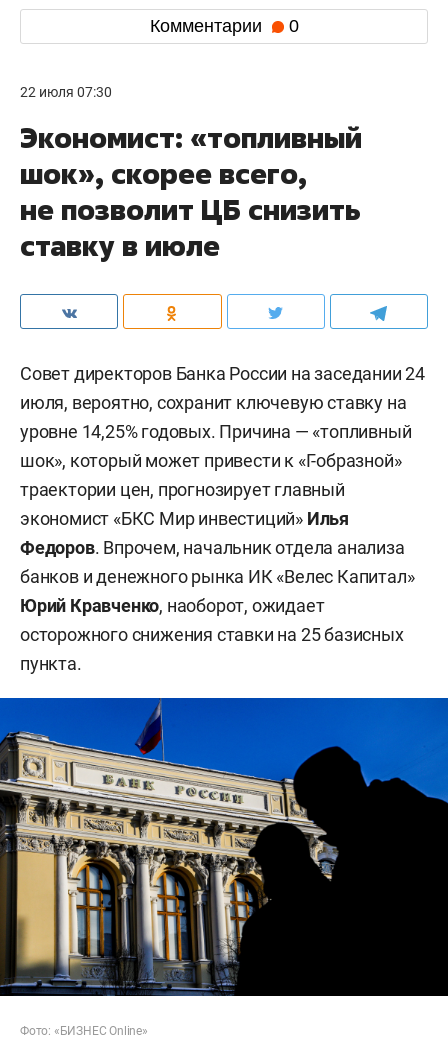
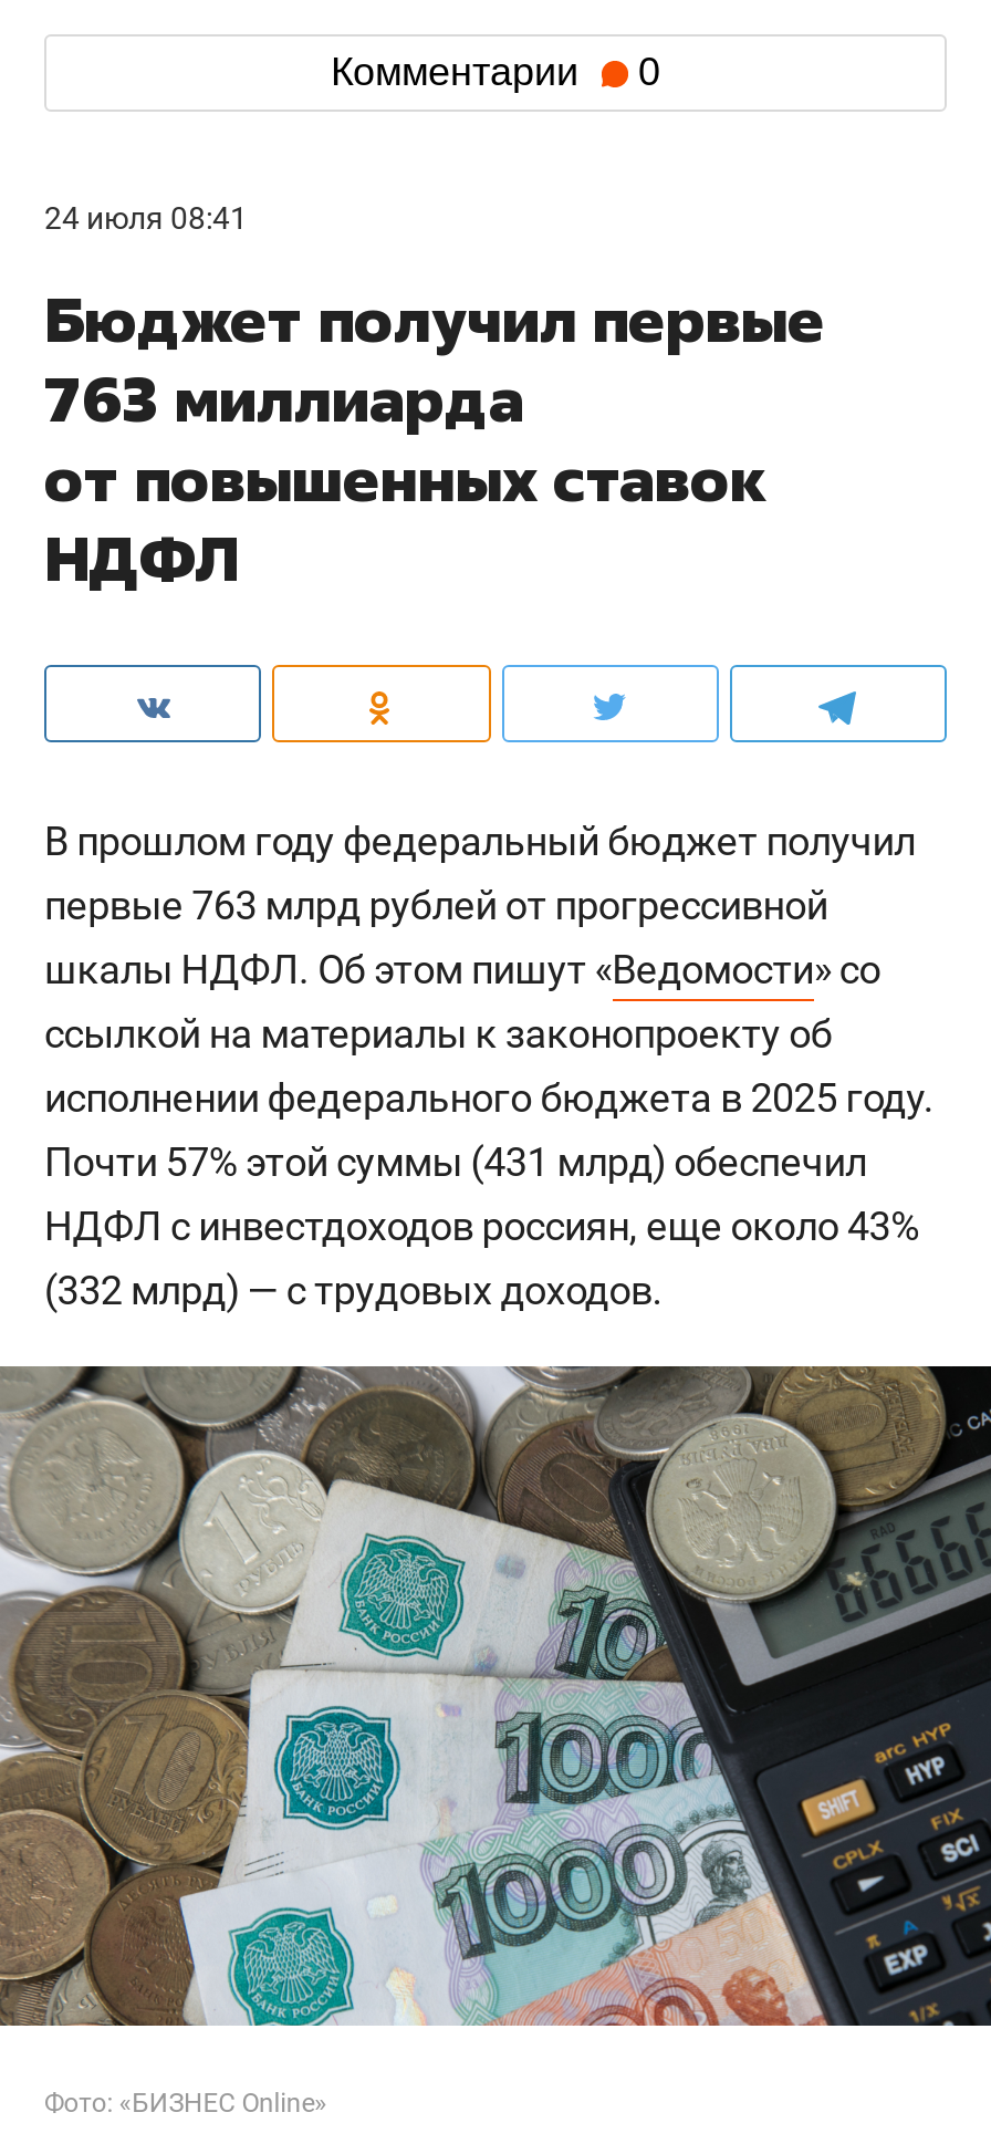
[20,84,112,100] 22 июля 07:30 -> [44,199,248,235] 24 июля 08:41
[20,119,362,264] Экономист: «топливный | шок», скорее всего, | не позволит ЦБ снизить | ставку в июле -> [44,277,825,598] Бюджет получил первые | 763 миллиарда | от повышенных ставок | НДФЛ
[20,363,425,674] Совет директоров Банка России на заседании 24 | июля, вероятно, сохранит ключевую ставку на | уровне 14,25% годовых. Причина — «топливный | шок», который может привести к «Г-образной» | траектории цен, прогнозирует главный | экономист «БКС Мир инвестиций» Илья | Федоров. Впрочем, начальник отдела анализа | банков и денежного рынка ИК «Велес Капитал» | Юрий Кравченко, наоборот, ожидает | осторожного снижения ставки на 25 базисных | пункта. -> [44,817,934,1312] В прошлом году федеральный бюджет получил | первые 763 млрд рублей от прогрессивной | шкалы НДФЛ. Об этом пишут «Ведомости» со | ссылкой на материалы к законопроекту об | исполнении федерального бюджета в 2025 году. | Почти 57% этой суммы (431 млрд) обеспечил | НДФЛ с инвестдоходов россиян, еще около 43% | (332 млрд) — с трудовых доходов.
[3,697,445,997] [image] -> [7,1364,984,2028] [image]

